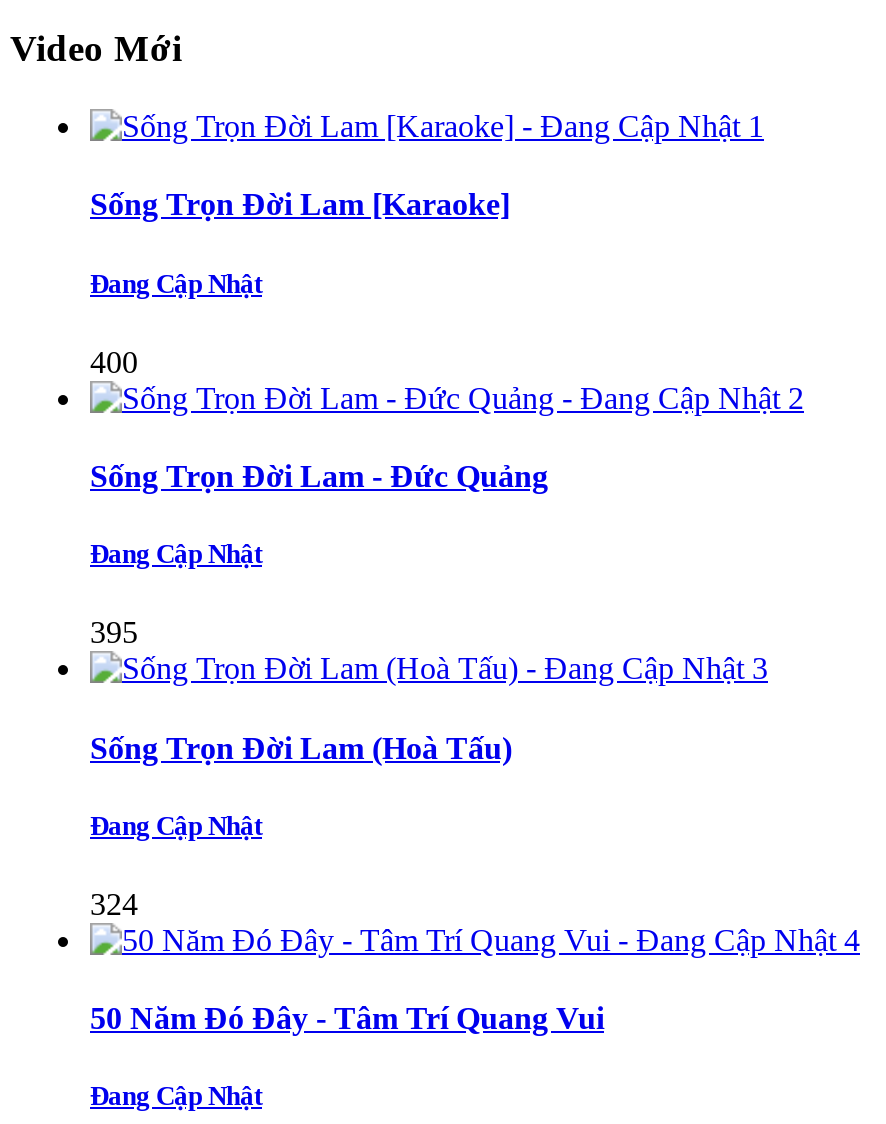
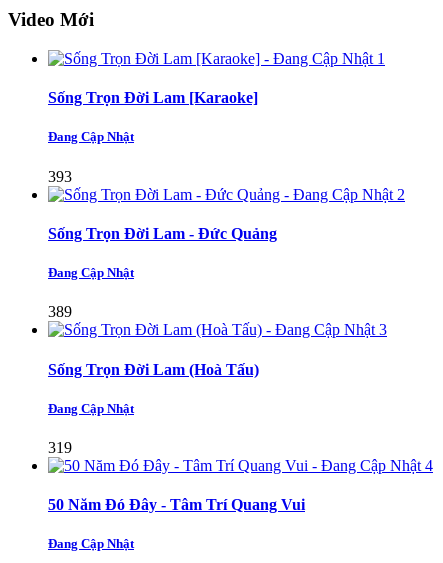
[90,344,138,378] 400 -> [48,168,72,185] 393
[90,615,138,649] 395 -> [48,303,72,320] 389
[90,887,138,921] 324 -> [48,439,72,456] 319

